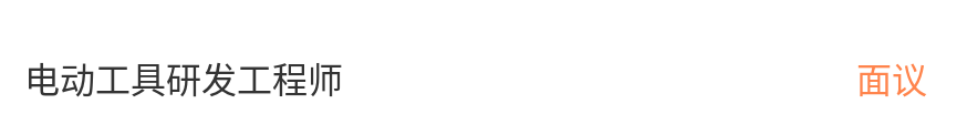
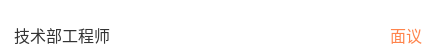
[24,53,343,104] 电动工具研发工程师 -> [14,24,110,47] 技术部工程师

